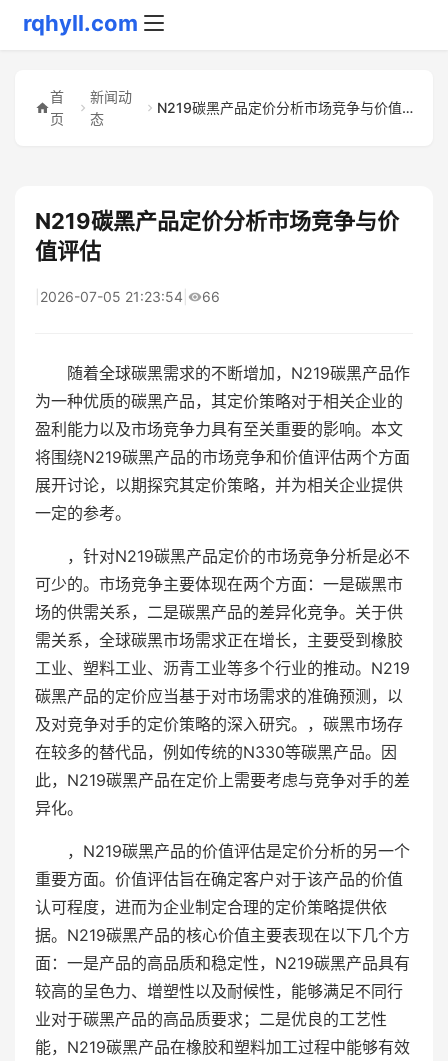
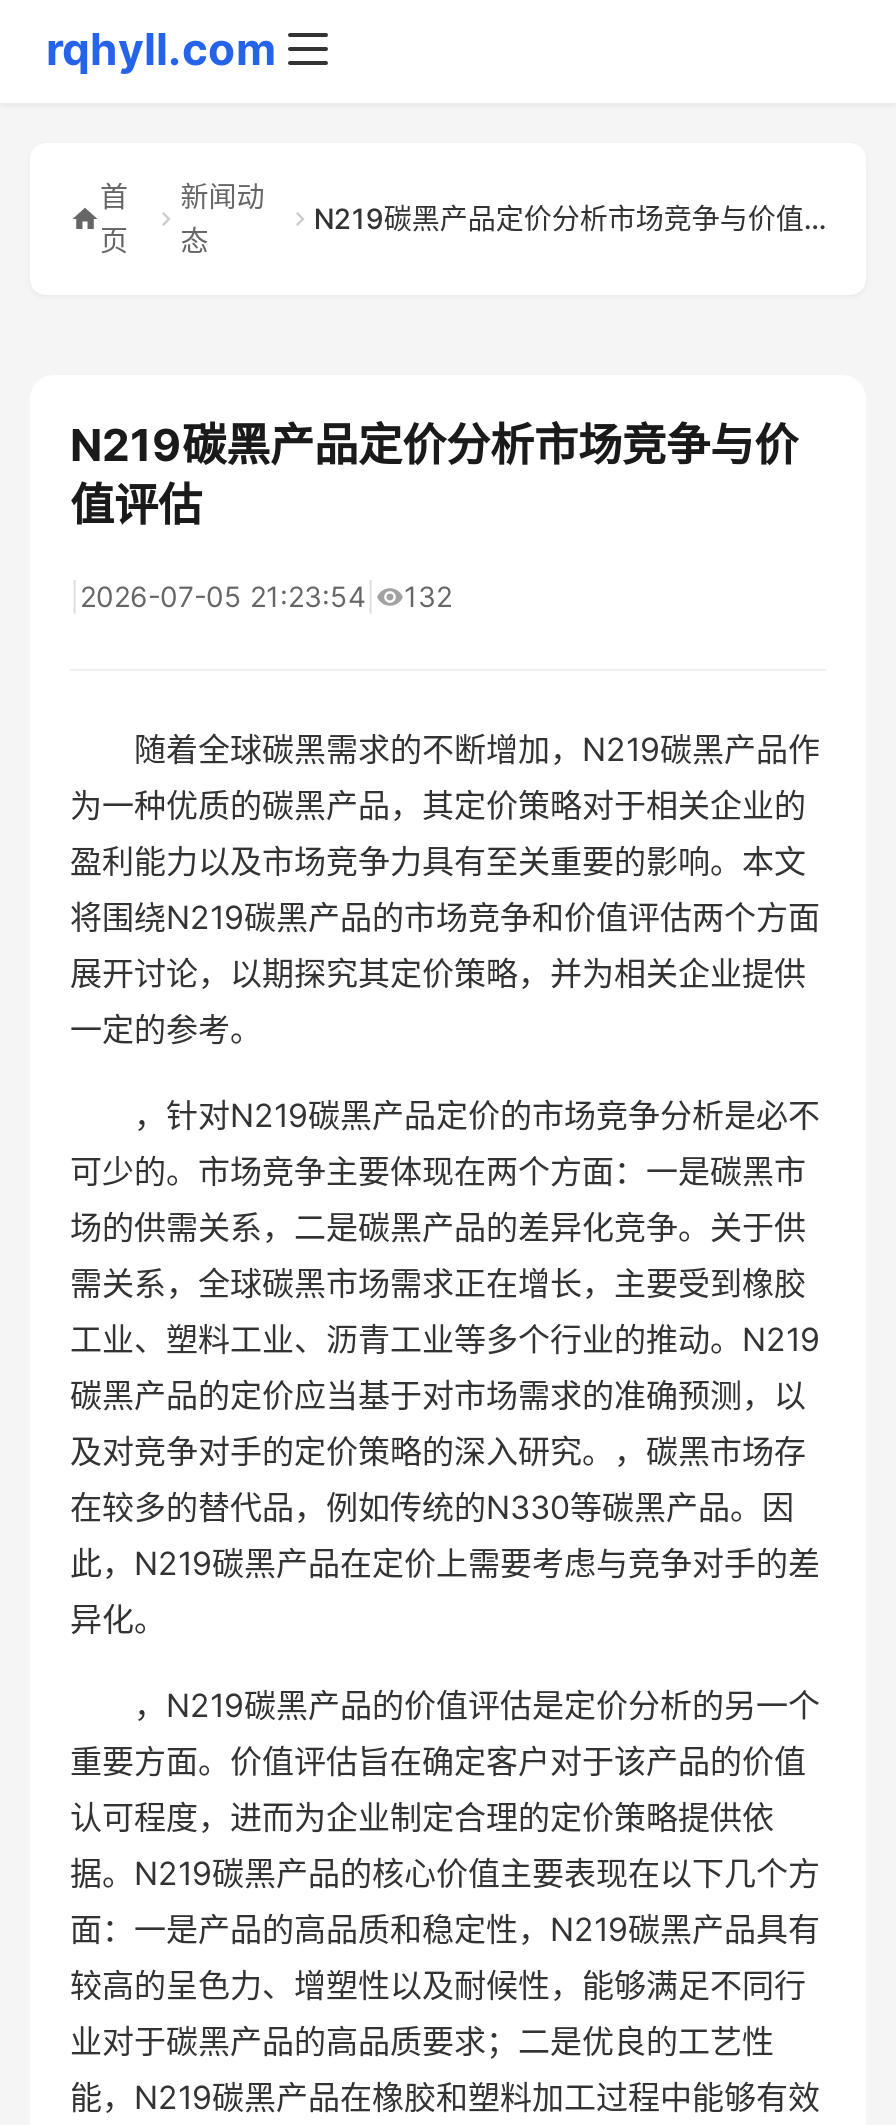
[202,288,220,305] 66 -> [404,579,452,613] 132

